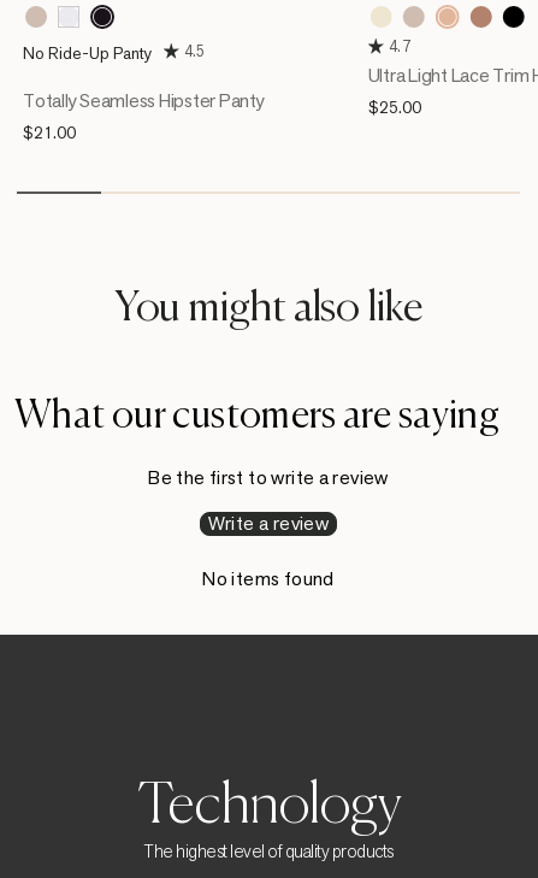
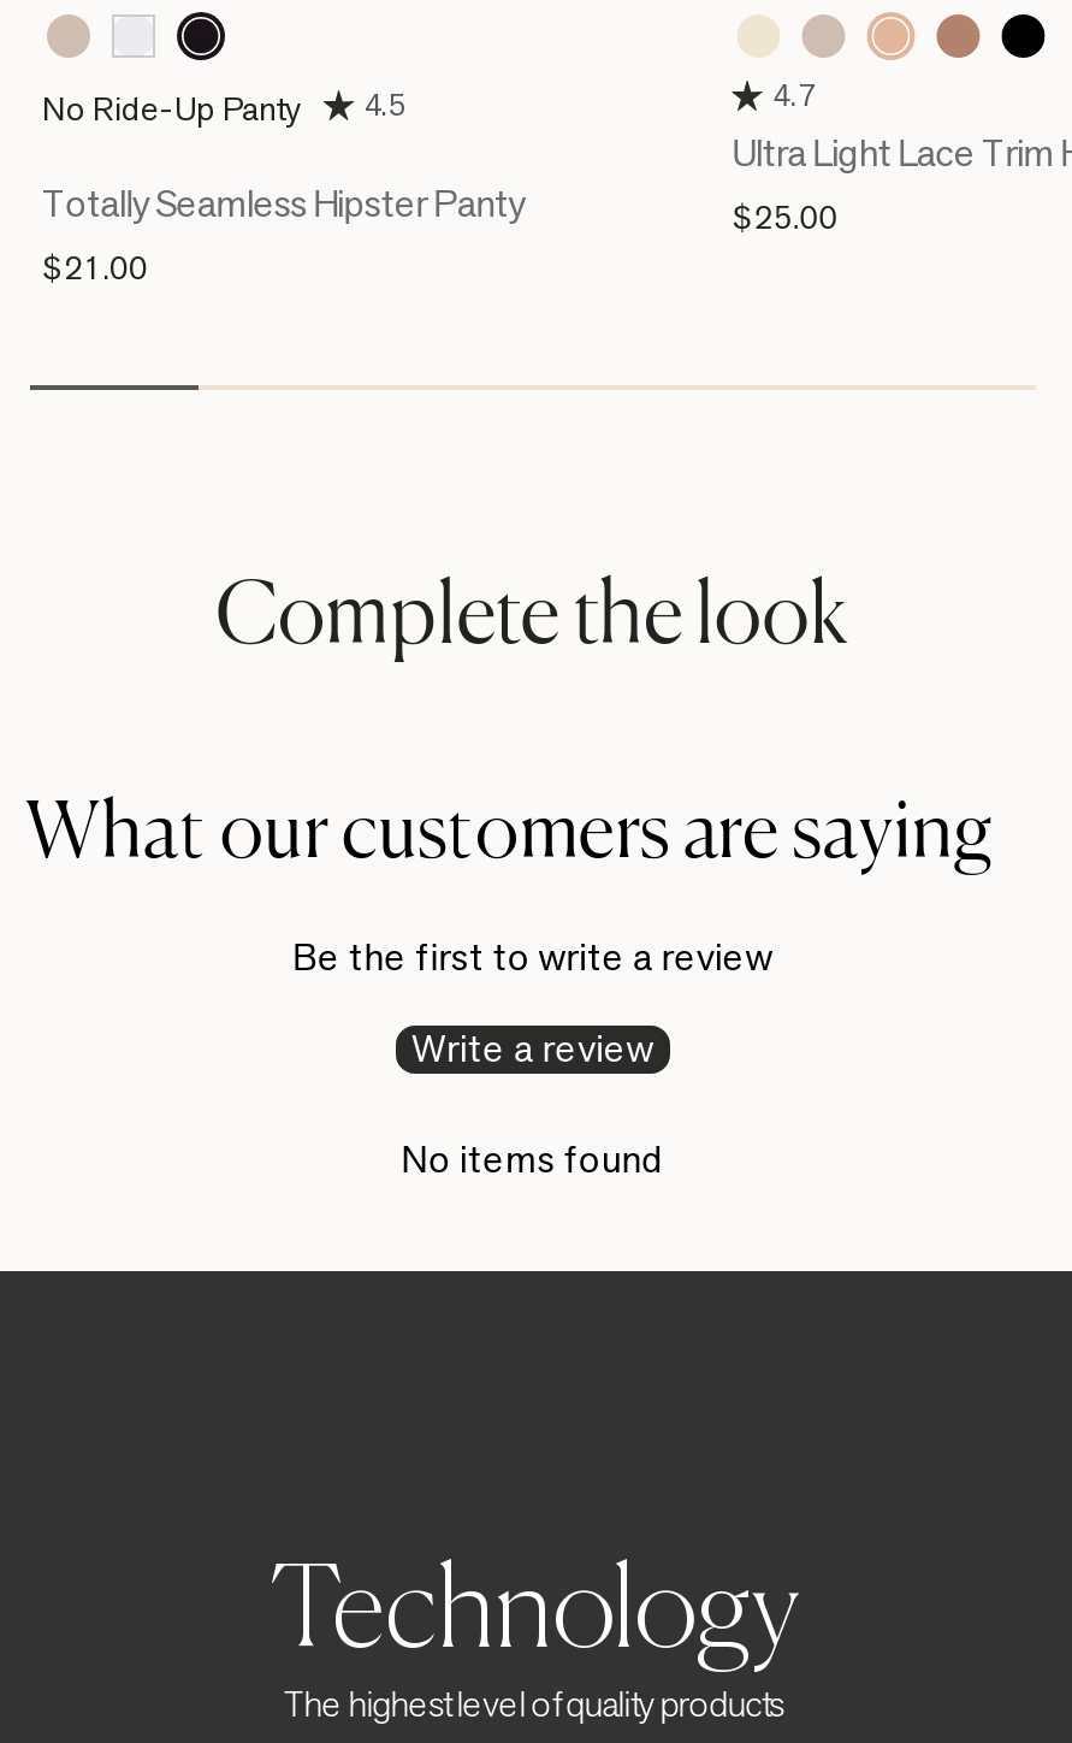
[114,288,423,330] You might also like -> [216,578,850,663] Complete the look

